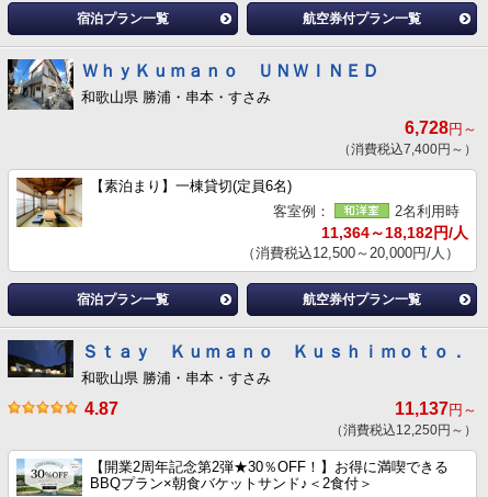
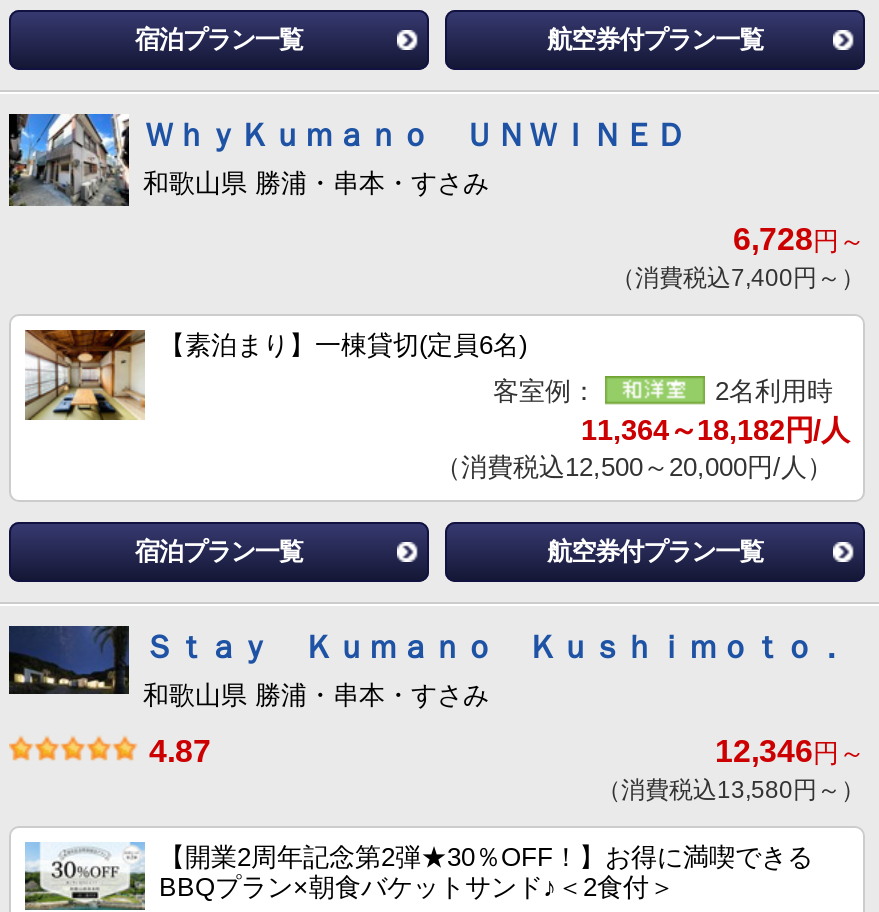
[395,400,477,418] 11,137円～ -> [715,735,865,769] 12,346円～
[330,423,477,438] （消費税込12,250円～） -> [597,777,865,805] （消費税込13,580円～）

